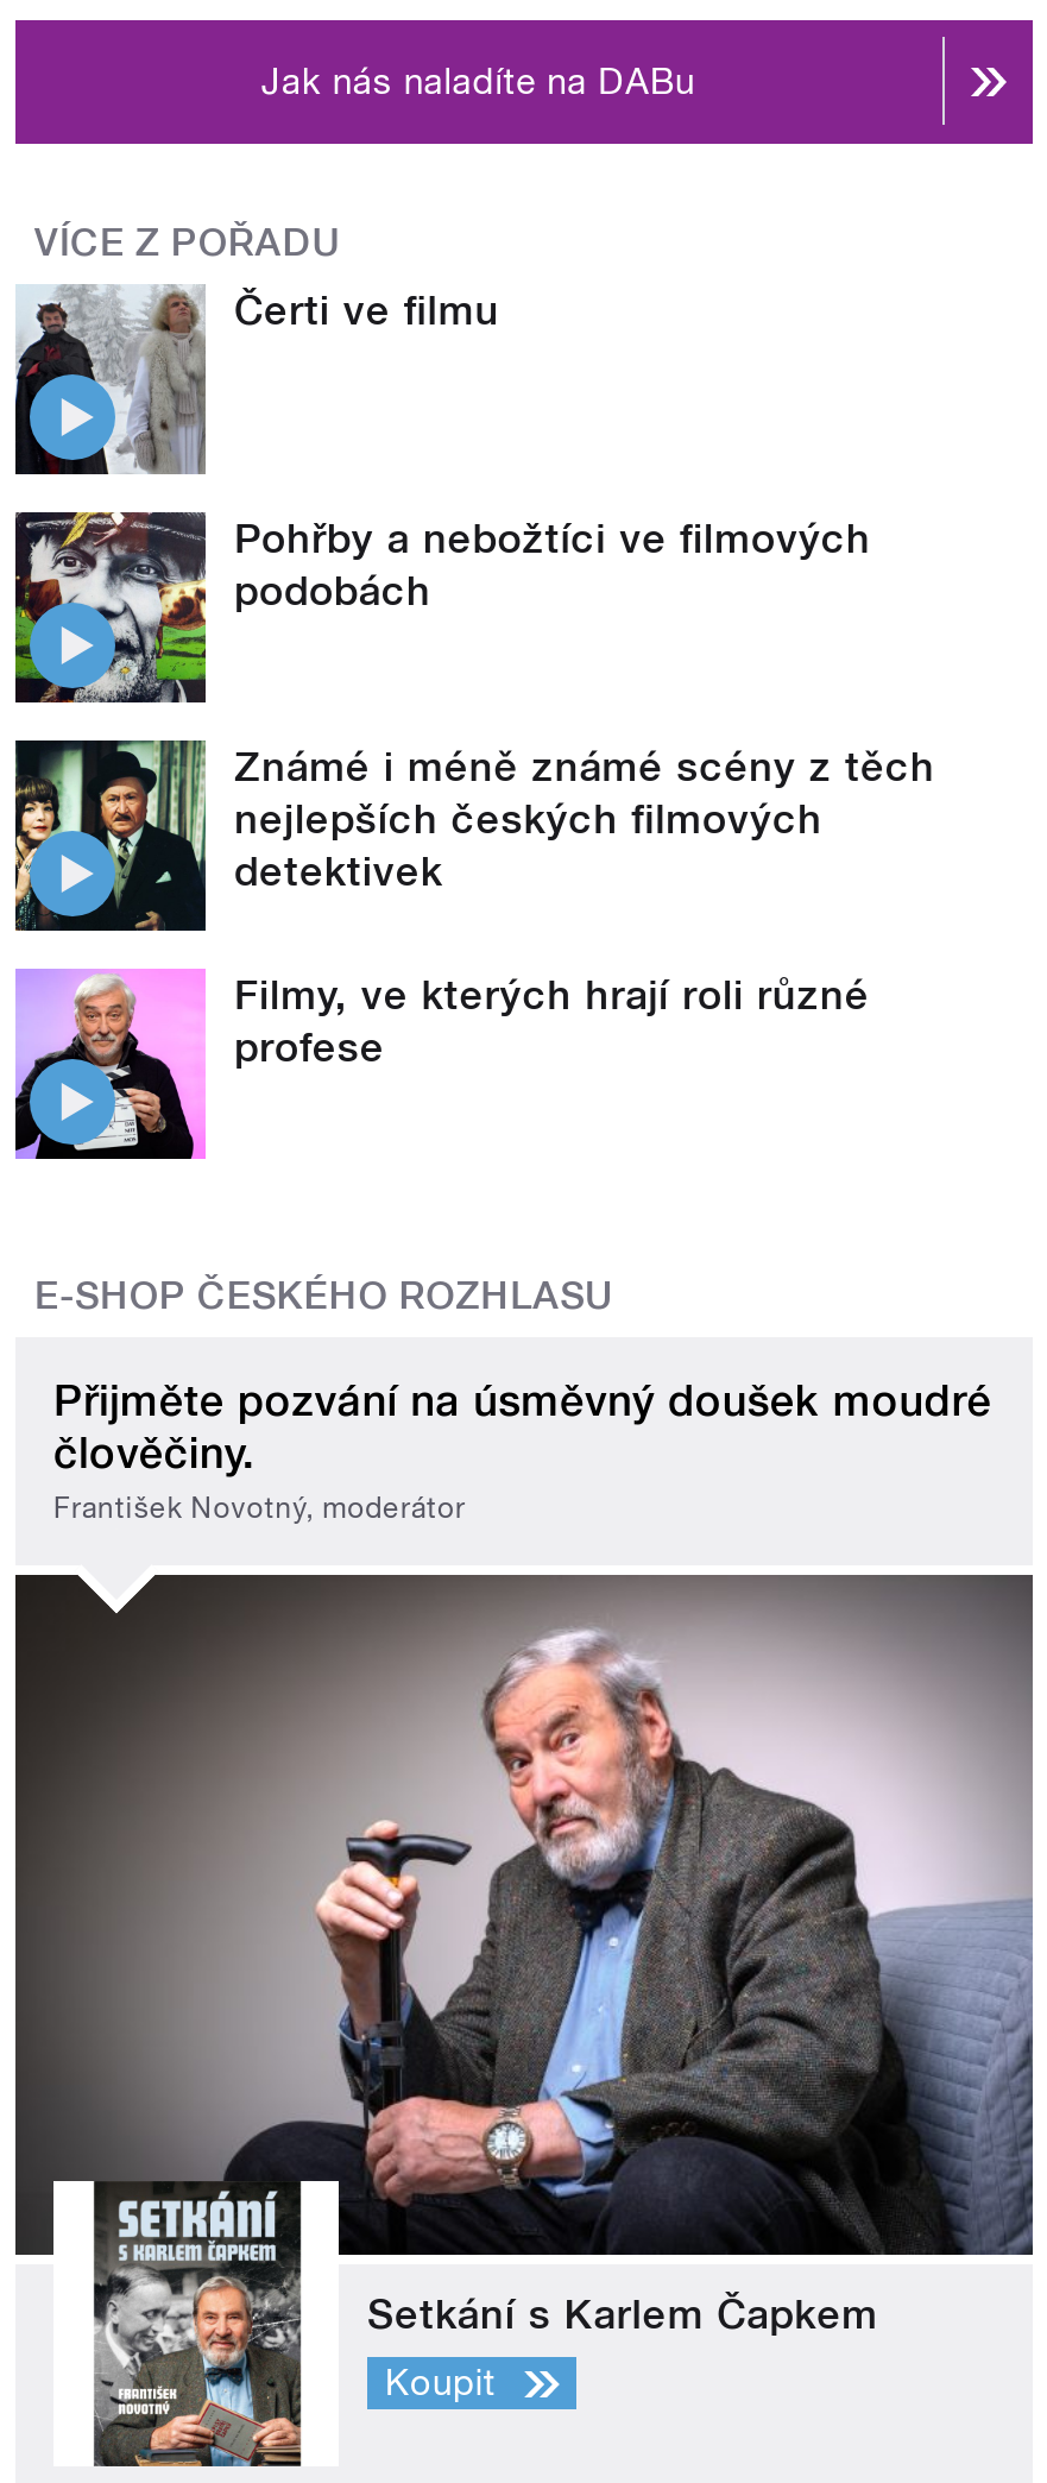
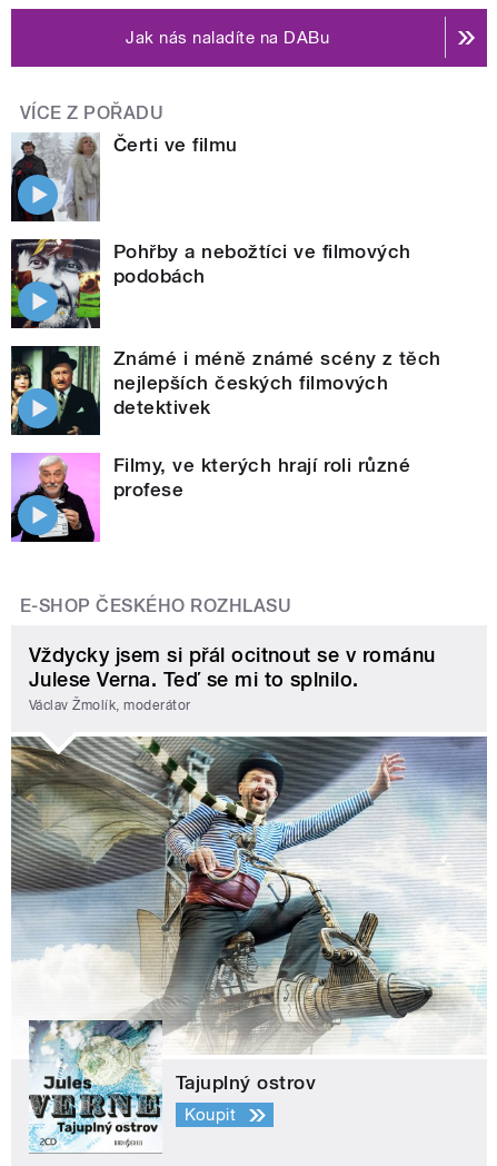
[53,1375,992,1526] Přijměte pozvání na úsměvný doušek moudré | člověčiny. | František Novotný, moderátor -> [29,643,436,714] Vždycky jsem si přál ocitnout se v románu | Julese Verna. Teď se mi to splnilo. | Václav Žmolík, moderátor
[13,1573,1035,2469] [image] | Setkání s Karlem Čapkem -> [10,737,487,1154] [image] | Tajuplný ostrov

